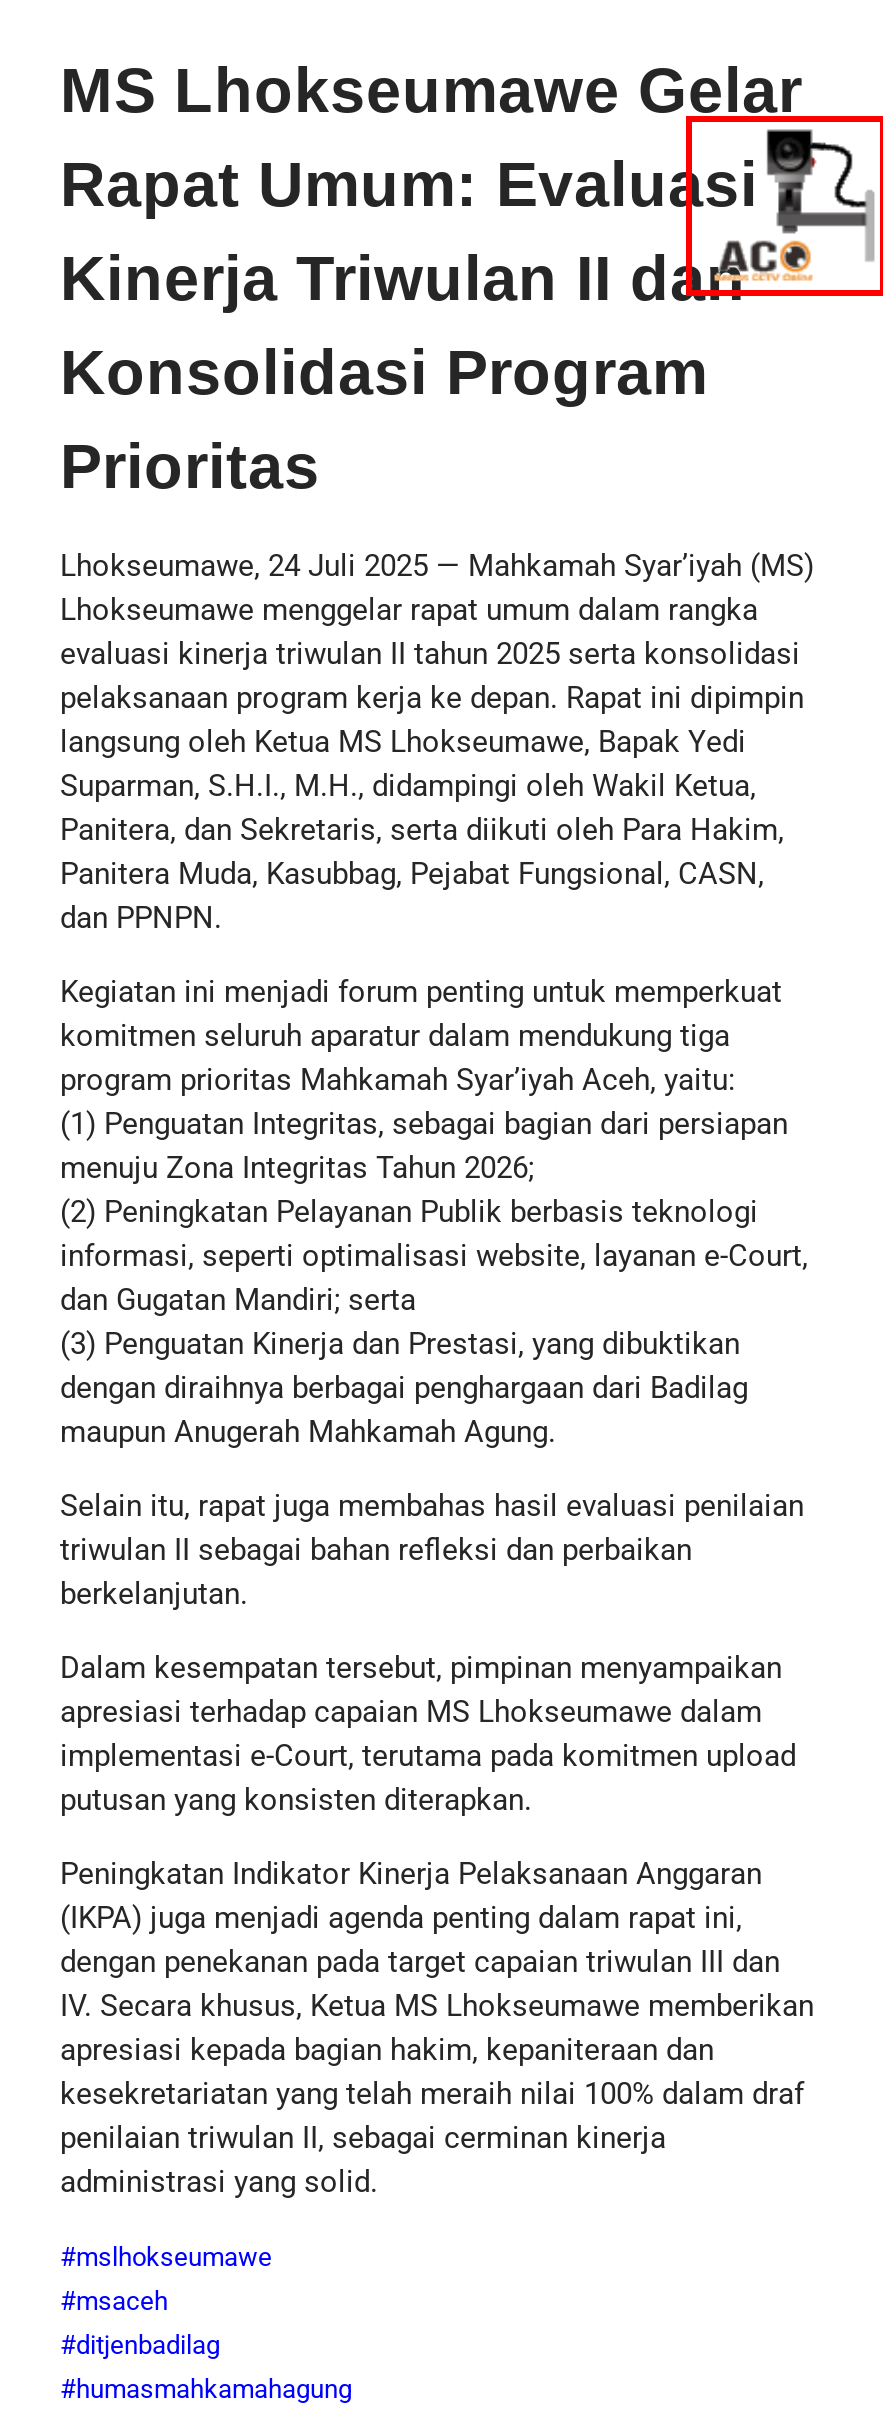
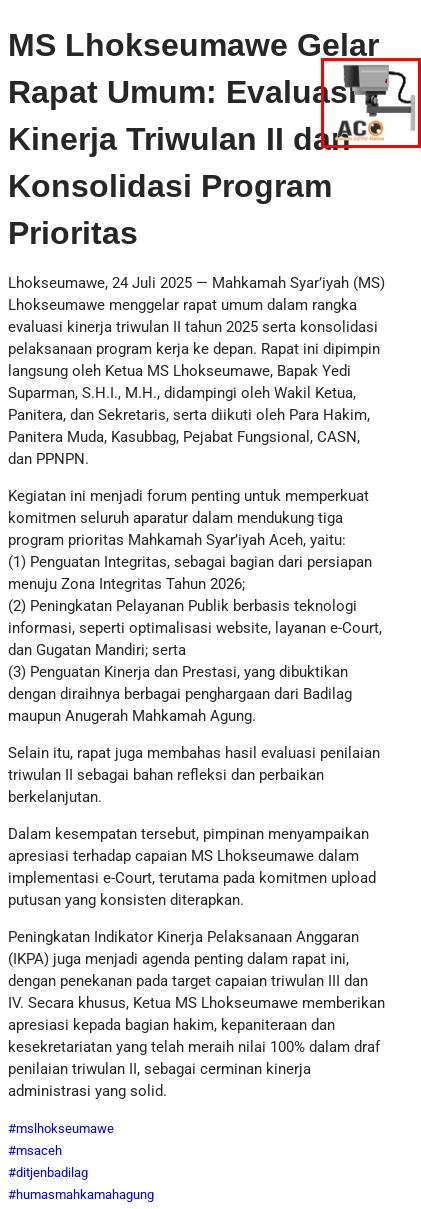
[732,130,856,206] [image] -> [342,64,407,104] [image]

